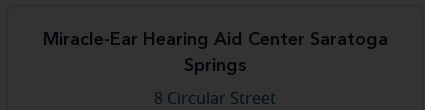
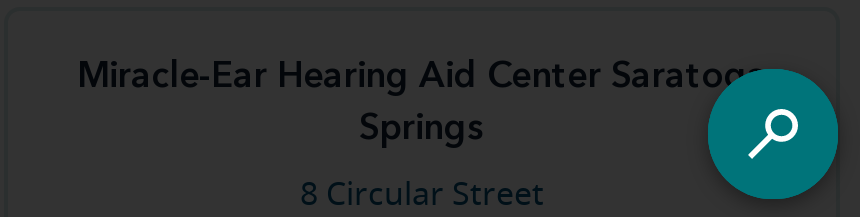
none -> [706,67,840,201] [image]

